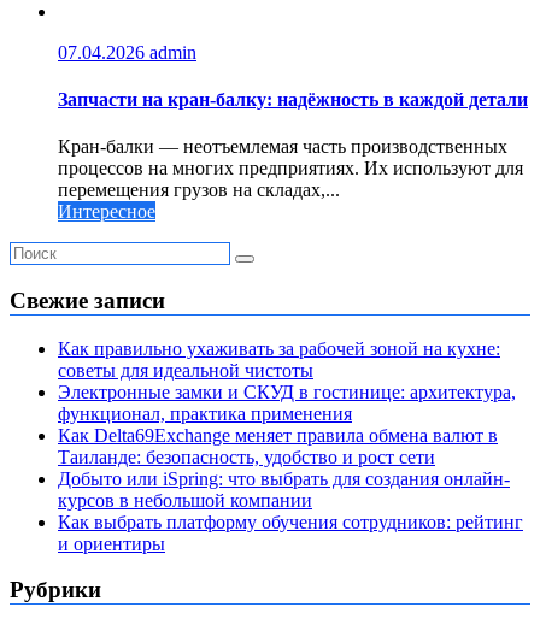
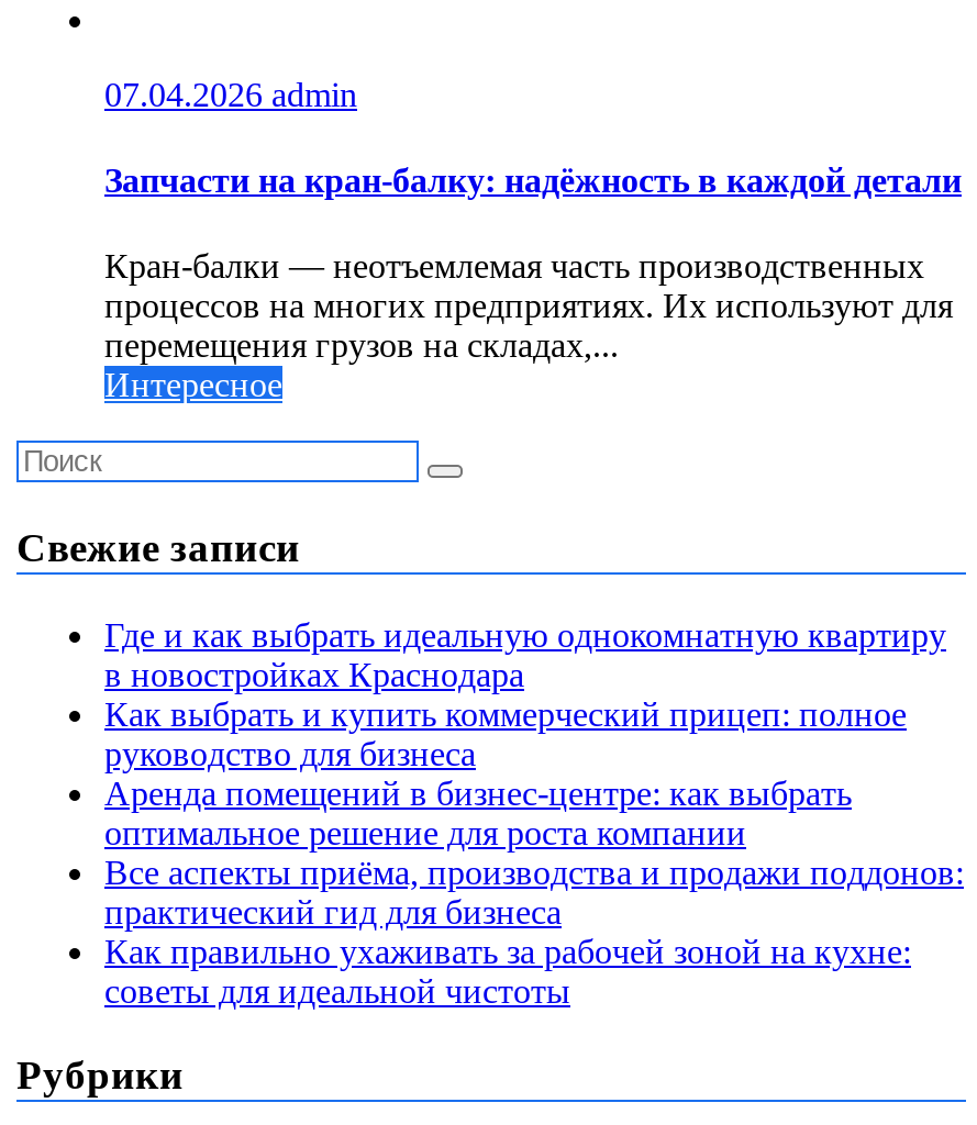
none -> [104,616,964,930] Где и как выбрать идеальную однокомнатную квартиру | в новостройках Краснодара | Как выбрать и купить коммерческий прицеп: полное | руководство для бизнеса | Аренда помещений в бизнес‑центре: как выбрать | оптимальное решение для роста компании | Все аспекты приёма, производства и продажи поддонов: | практический гид для бизнеса
moved [58,338,500,380] -> [104,932,911,1009]: Как правильно ухаживать за рабочей зоной на кухне: | советы для идеальной чистоты
[58,381,523,554] Электронные замки и СКУД в гостинице: архитектура, | функционал, практика применения | Как Delta69Exchange меняет правила обмена валют в | Таиланде: безопасность, удобство и рост сети | Добыто или iSpring: что выбрать для создания онлайн- | курсов в небольшой компании | Как выбрать платформу обучения сотрудников: рейтинг | и ориентиры -> none

